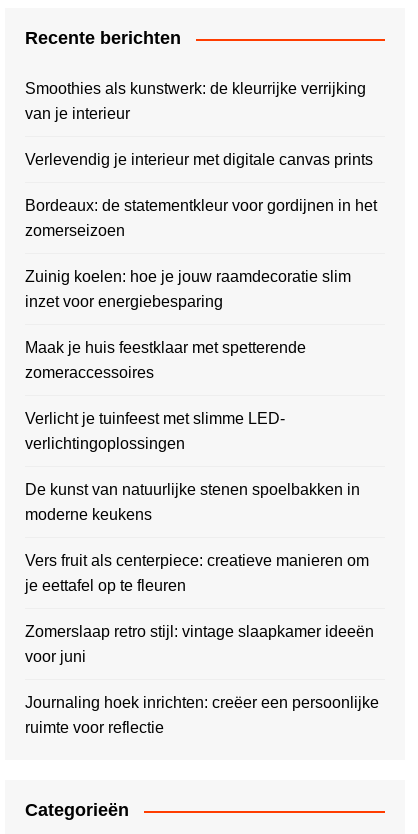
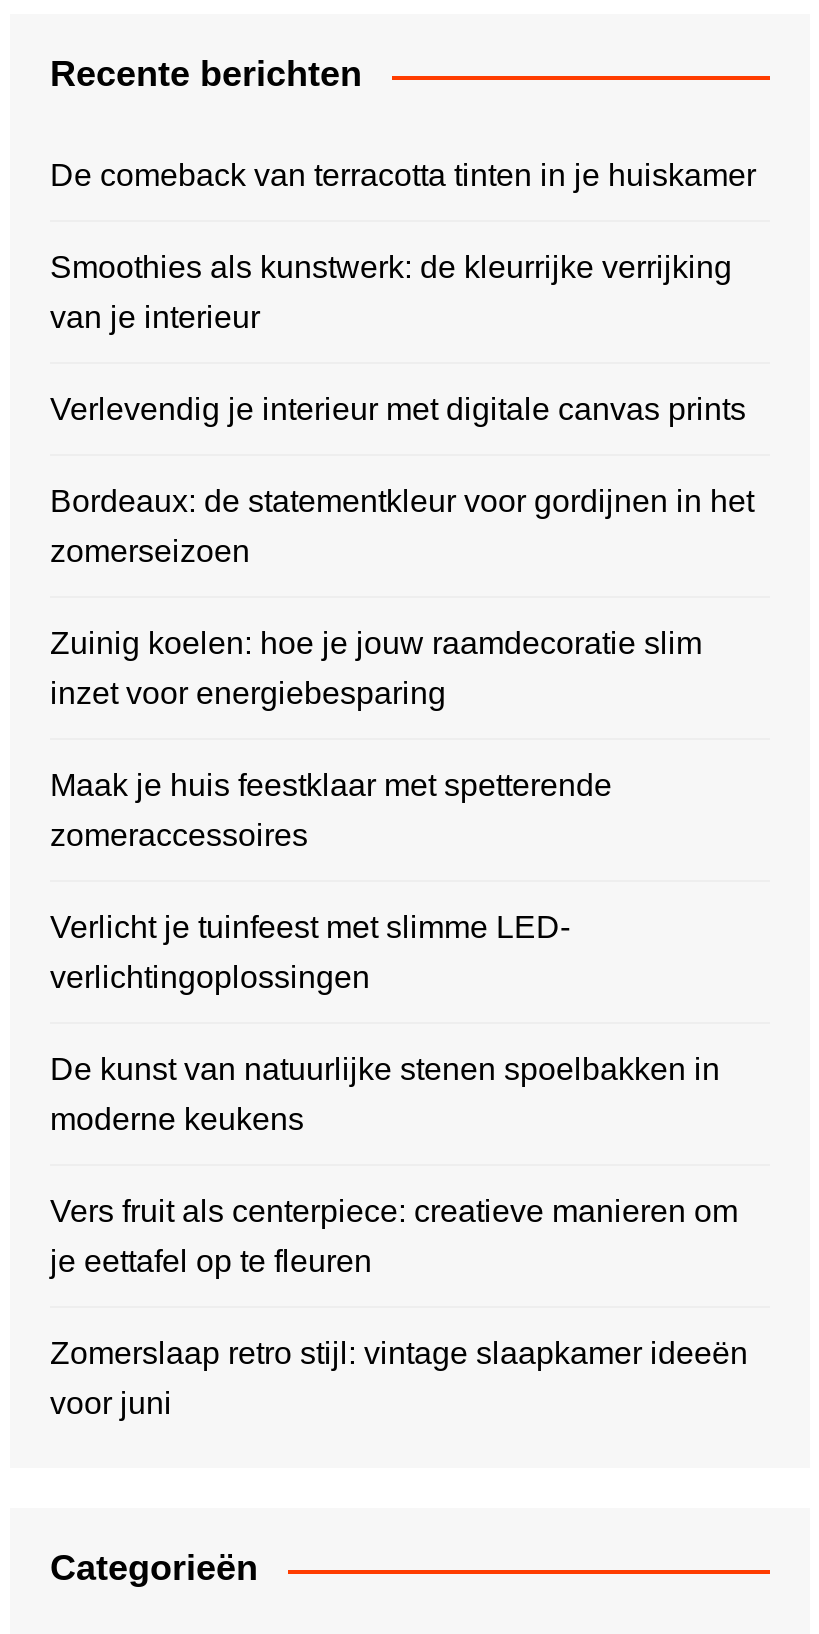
none -> [50,158,756,192] De comeback van terracotta tinten in je huiskamer
moved [25,80,377,665] -> [50,250,754,1420]: Smoothies als kunstwerk: de kleurrijke verrijking | van je interieur | Verlevendig je interieur met digitale canvas prints | ... | Zomerslaap retro stijl: vintage slaapkamer ideeën | voor juni
[25,694,379,736] Journaling hoek inrichten: creëer een persoonlijke | ruimte voor reflectie -> none

